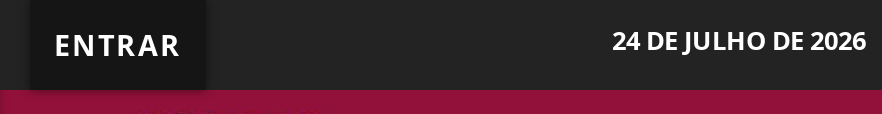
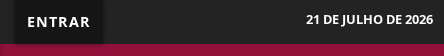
[612,22,866,58] 24 DE JULHO DE 2026 -> [306,10,433,28] 21 DE JULHO DE 2026

